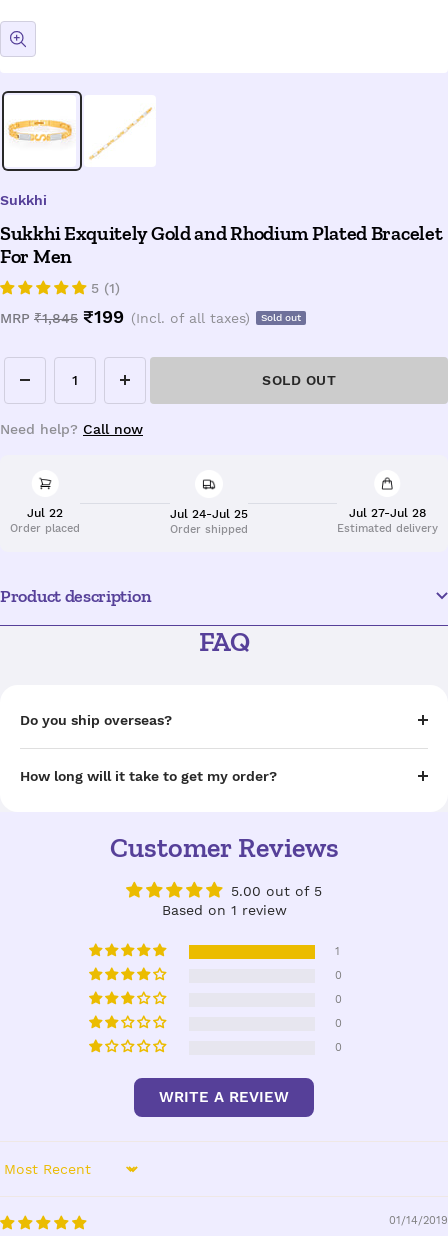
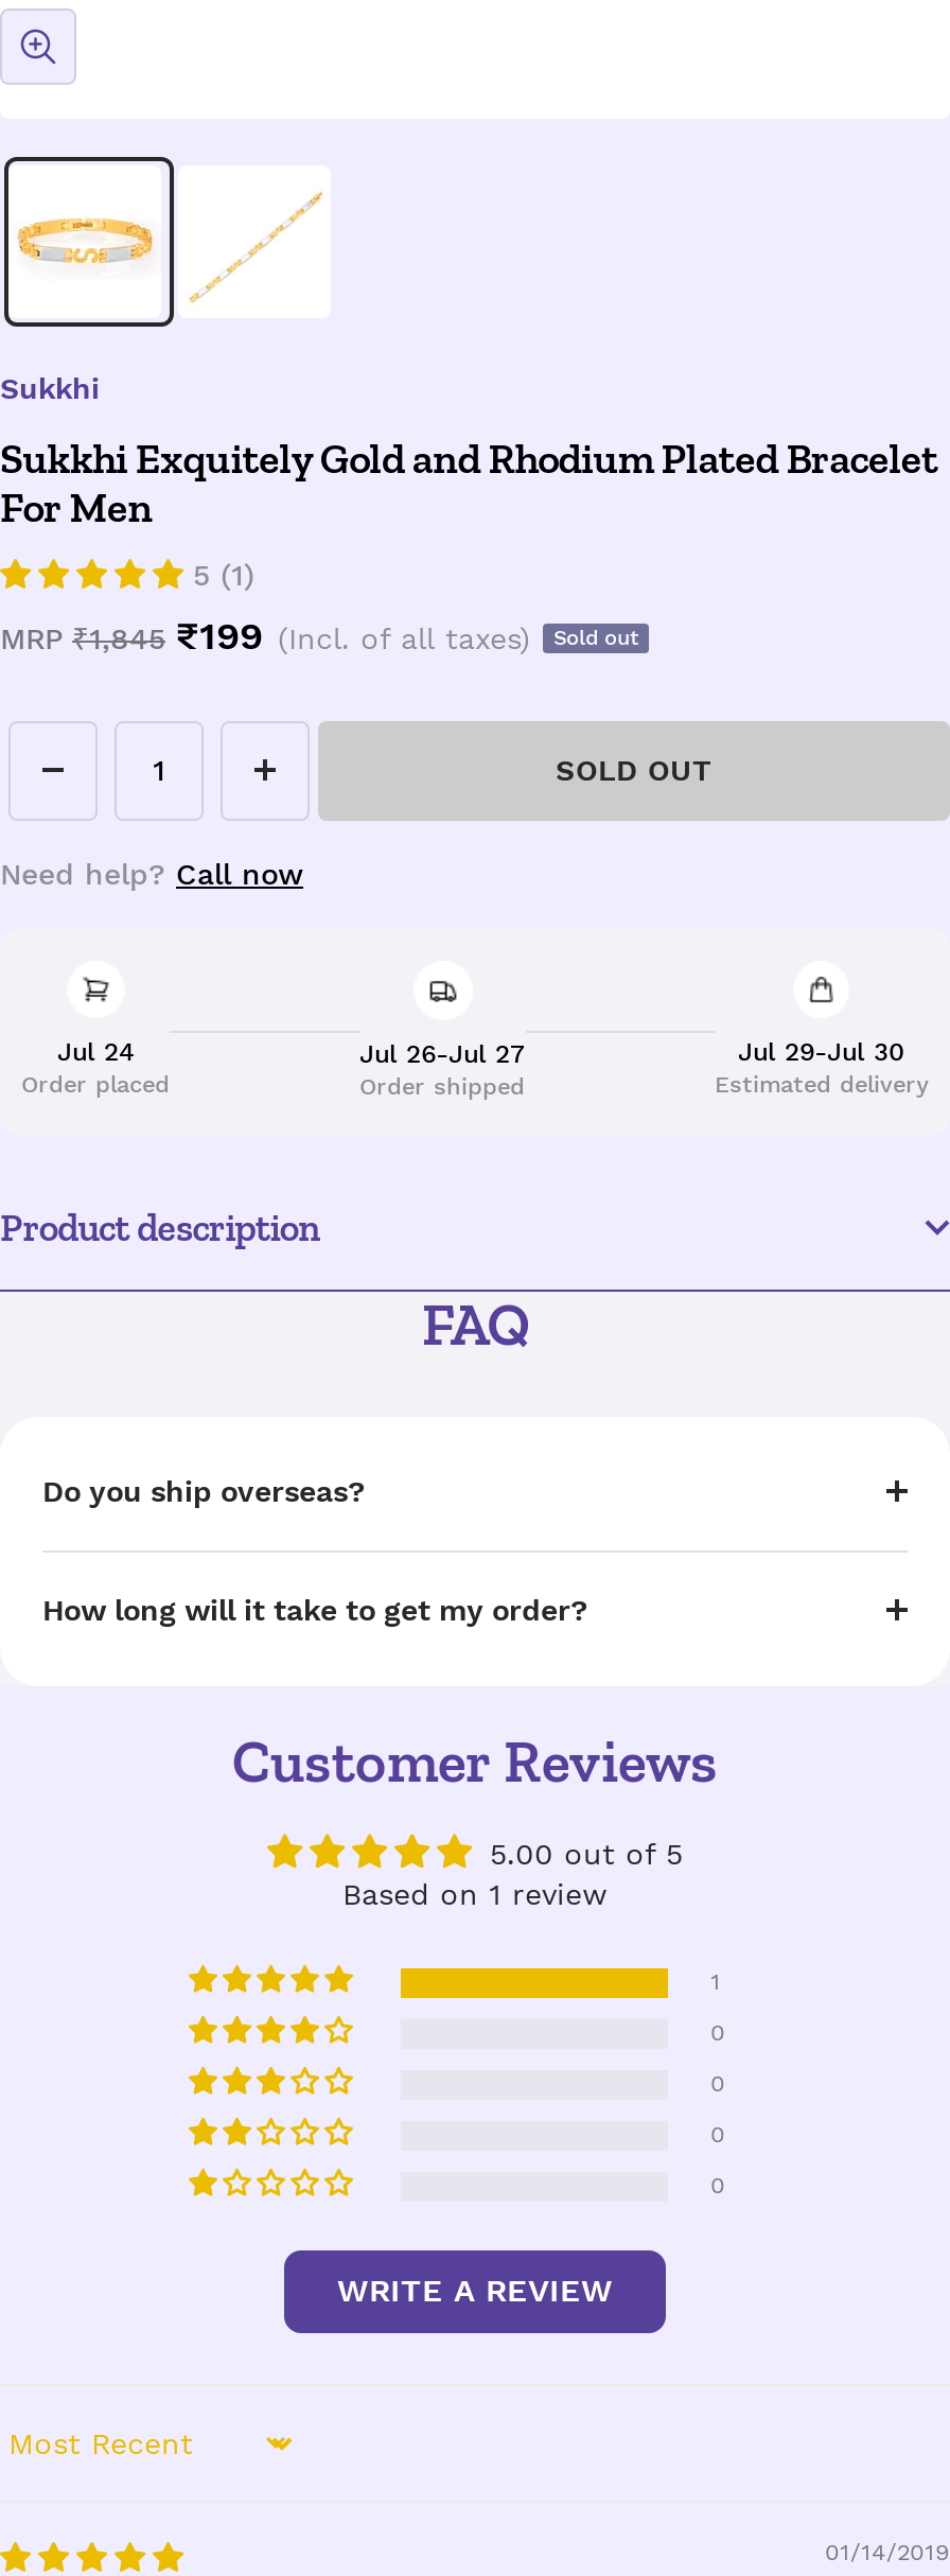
[27,506,63,520] Jul 22 -> [57,1037,134,1066] Jul 24
[169,506,247,520] Jul 24-Jul 25 -> [359,1038,525,1068] Jul 26-Jul 27
[349,506,426,520] Jul 27-Jul 28 -> [738,1037,905,1066] Jul 29-Jul 30

